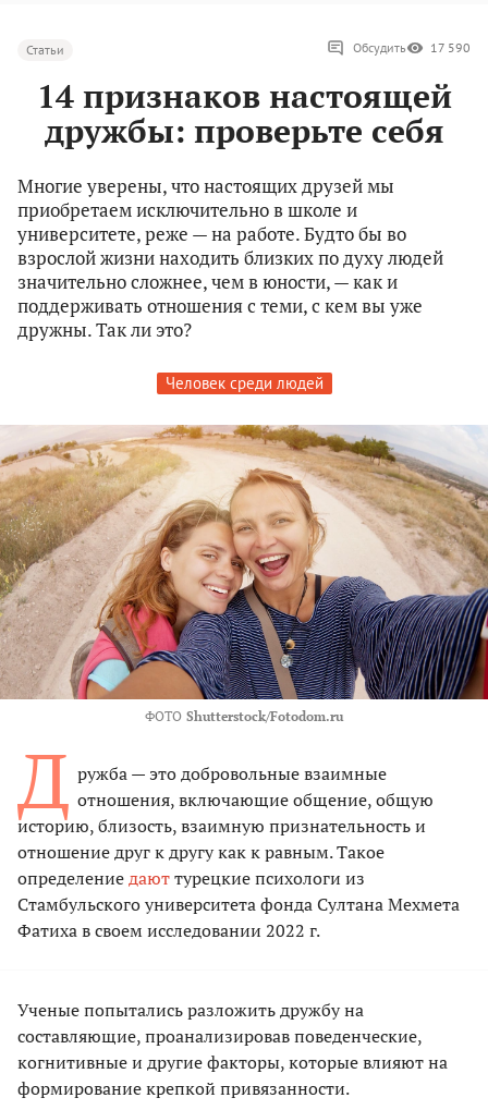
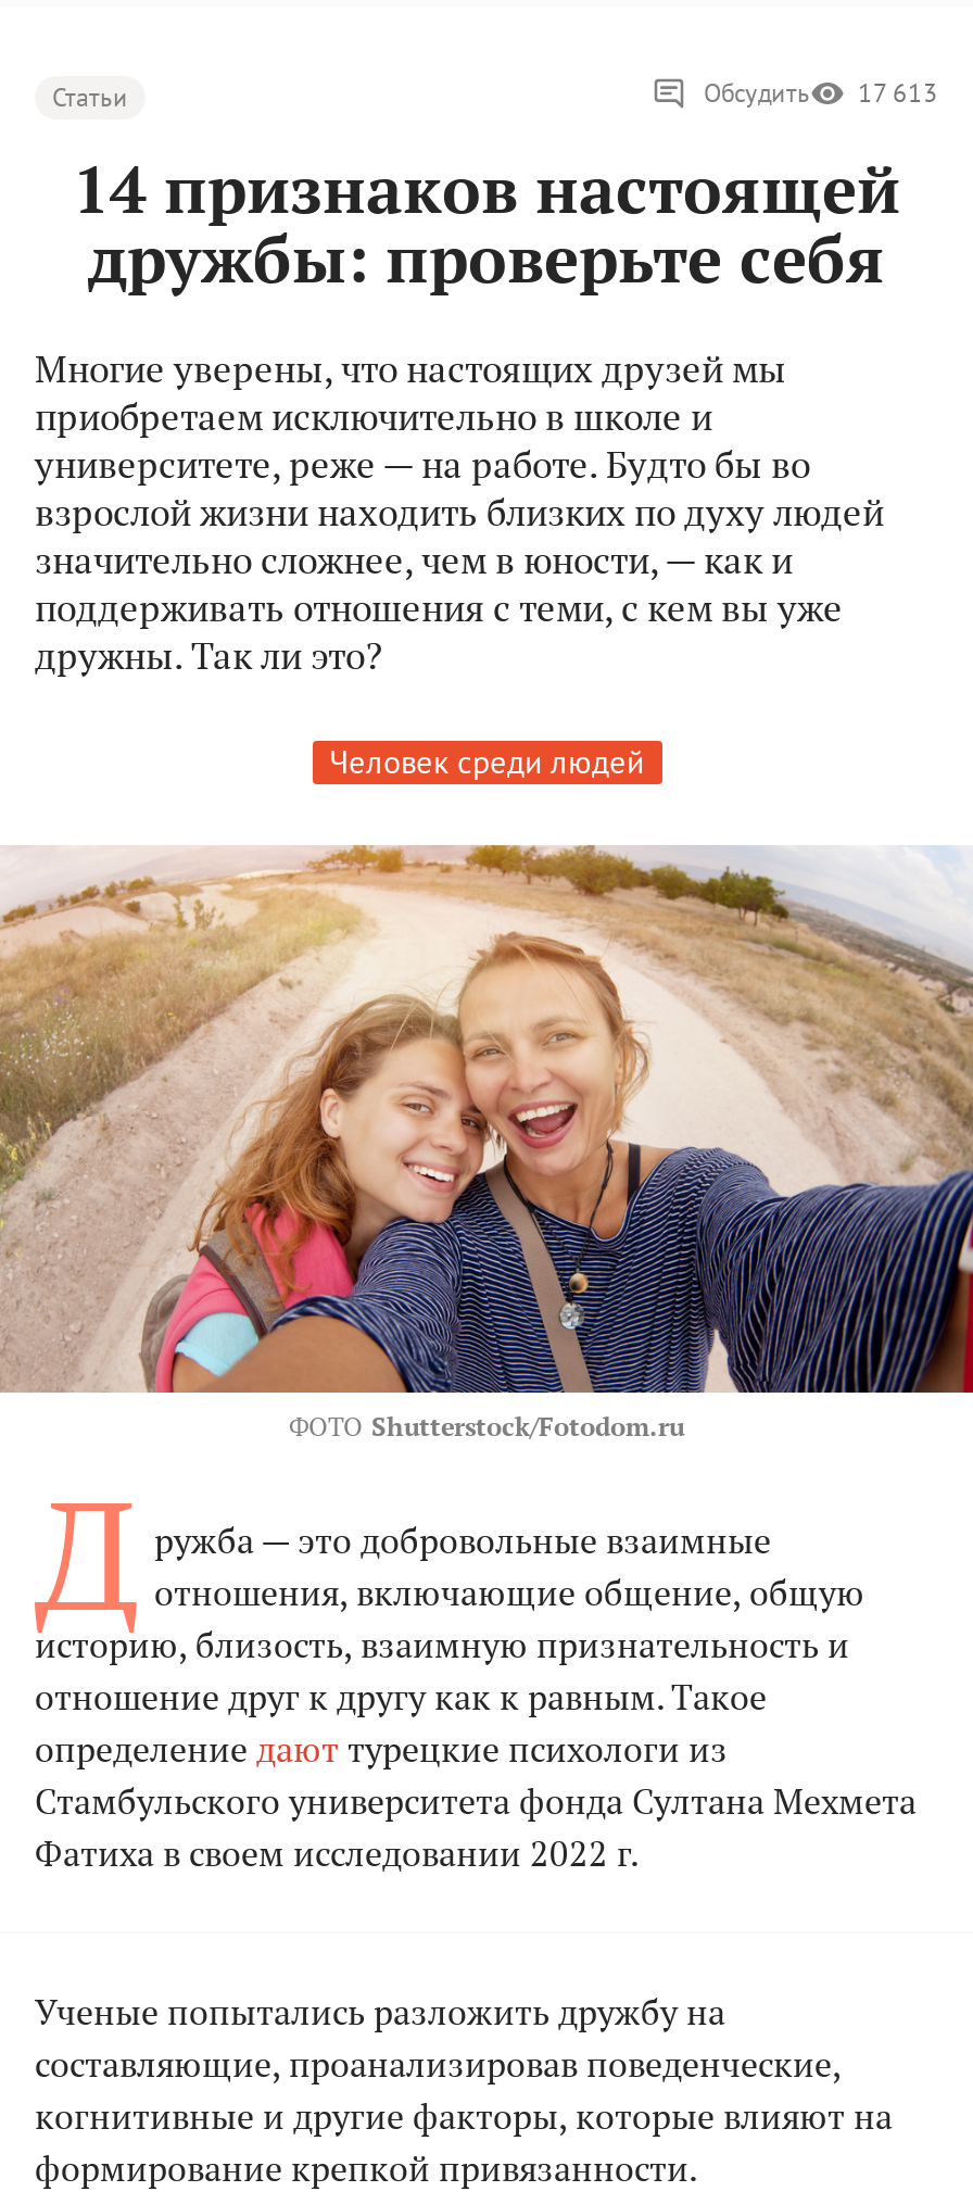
[353,39,471,56] Обсудить 17 590 -> [704,76,938,109] Обсудить 17 613

